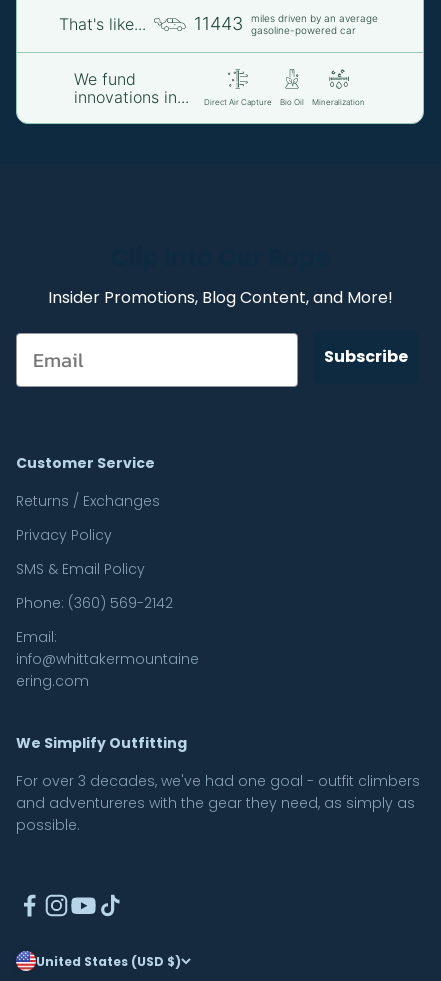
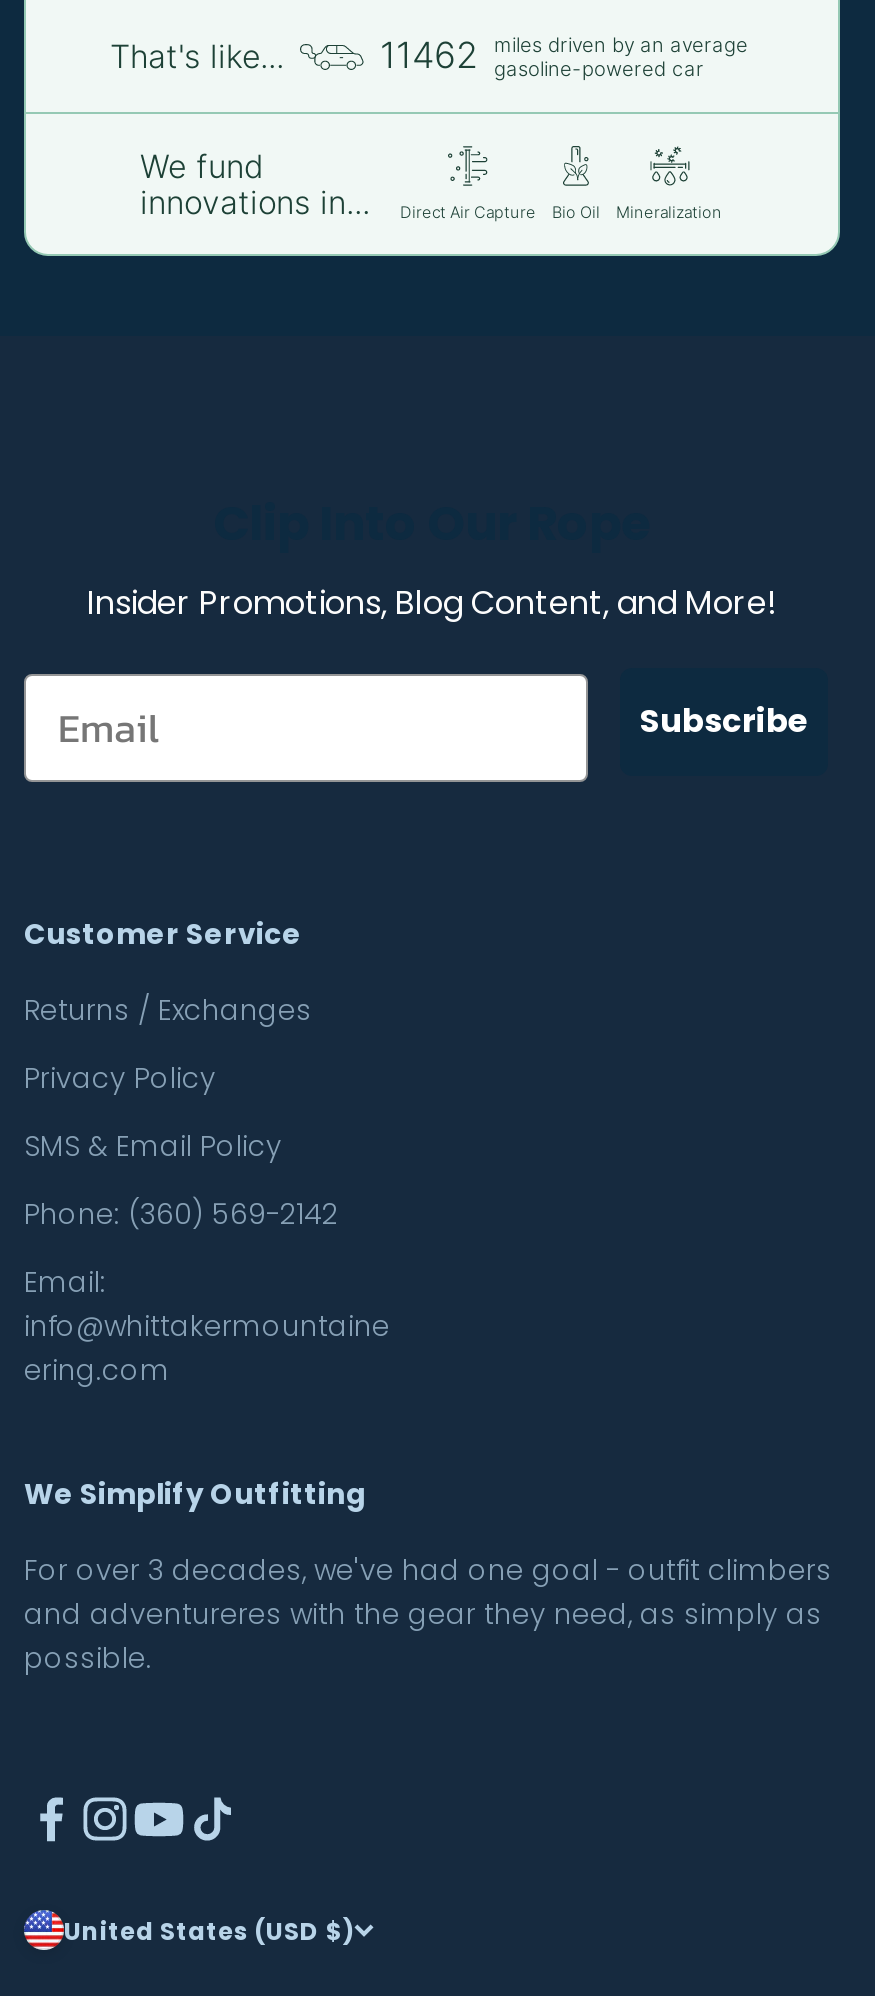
[194,12,378,36] 11443 miles driven by an average gasoline-powered car -> [380,33,748,81] 11462 miles driven by an average gasoline-powered car

